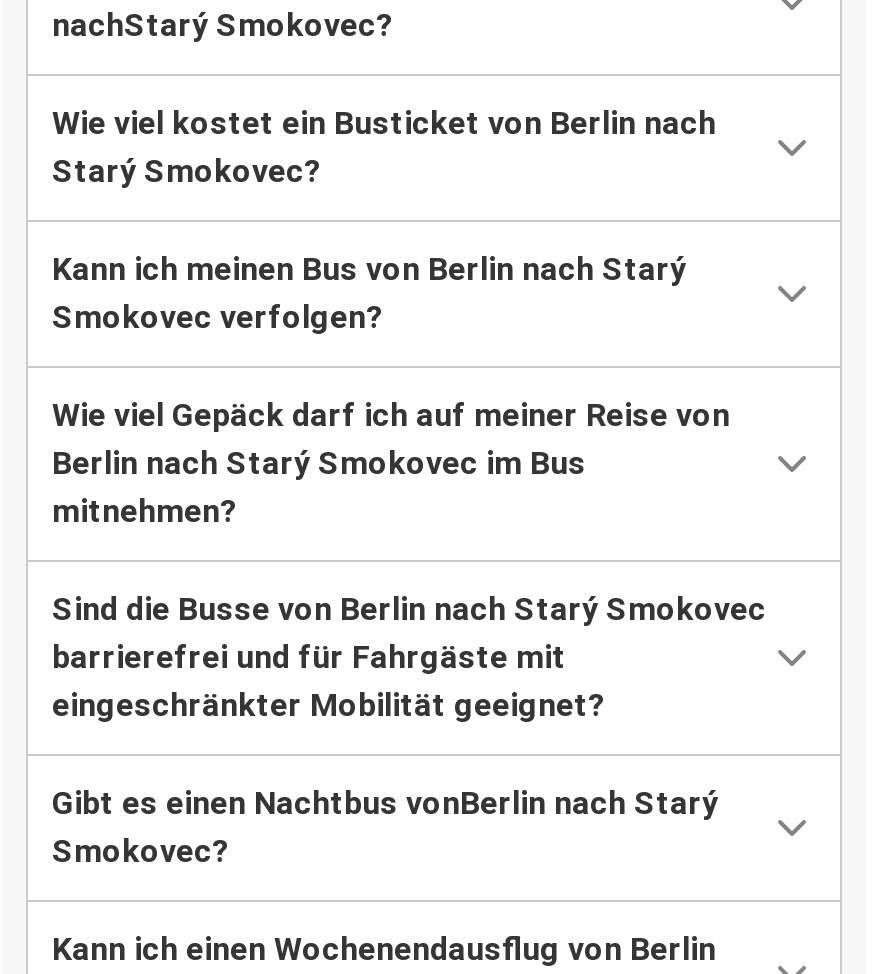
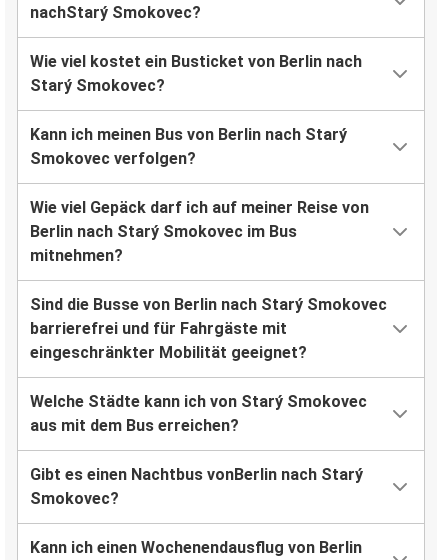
none -> [30,392,367,435] Welche Städte kann ich von Starý Smokovec | aus mit dem Bus erreichen?

